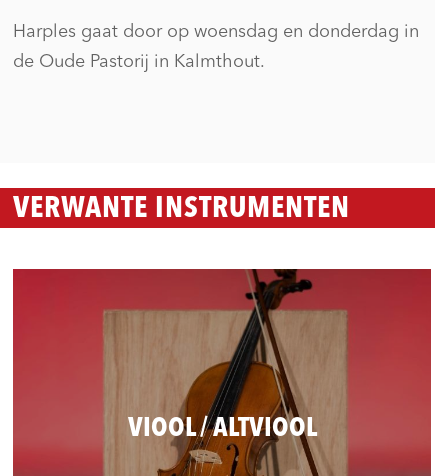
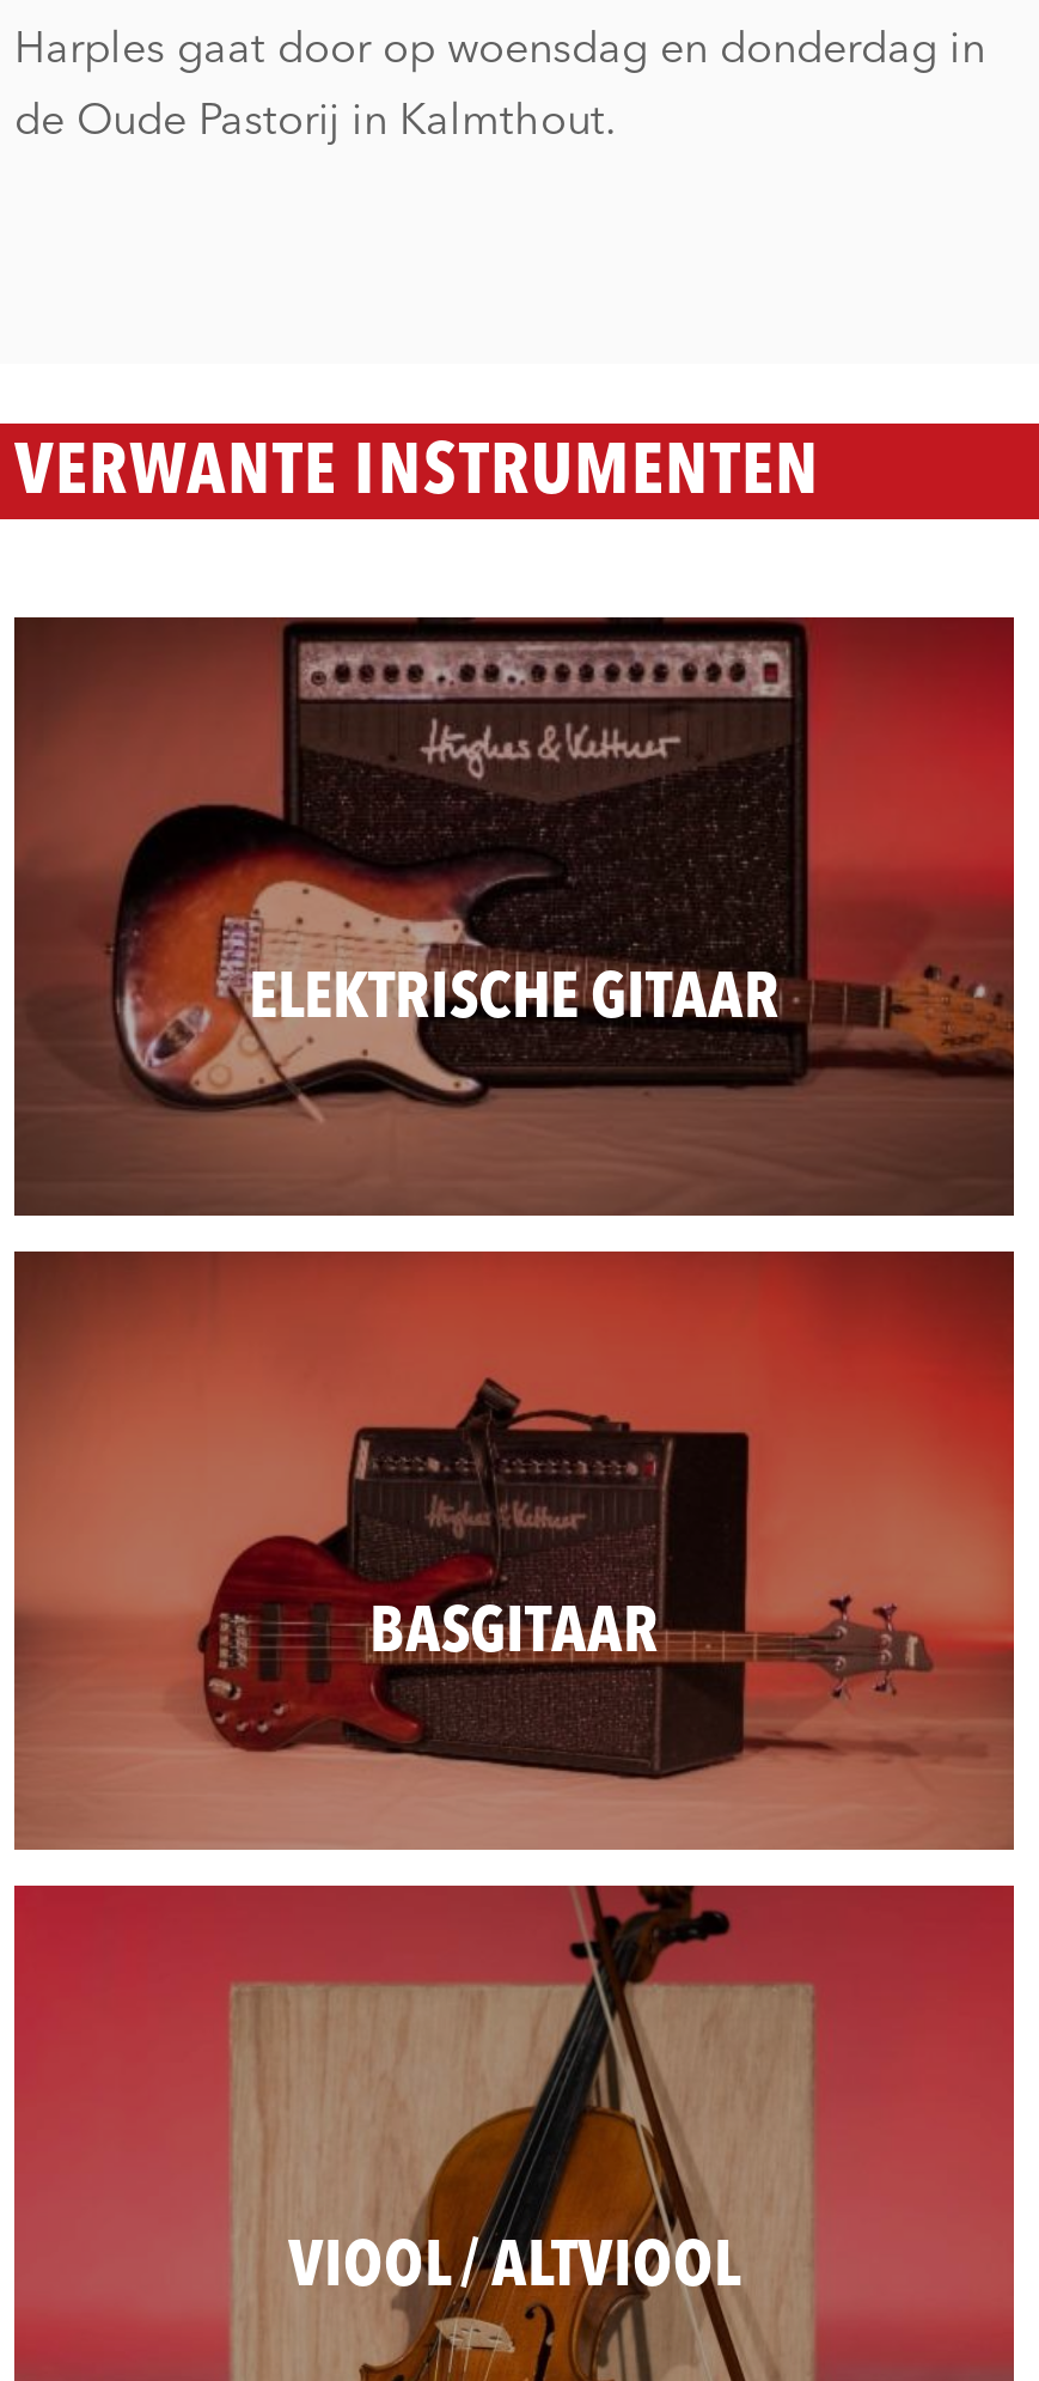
none -> [12,615,1016,1218] [image] | ELEKTRISCHE GITAAR
none -> [14,1249,1014,1852] [image] | BASGITAAR

